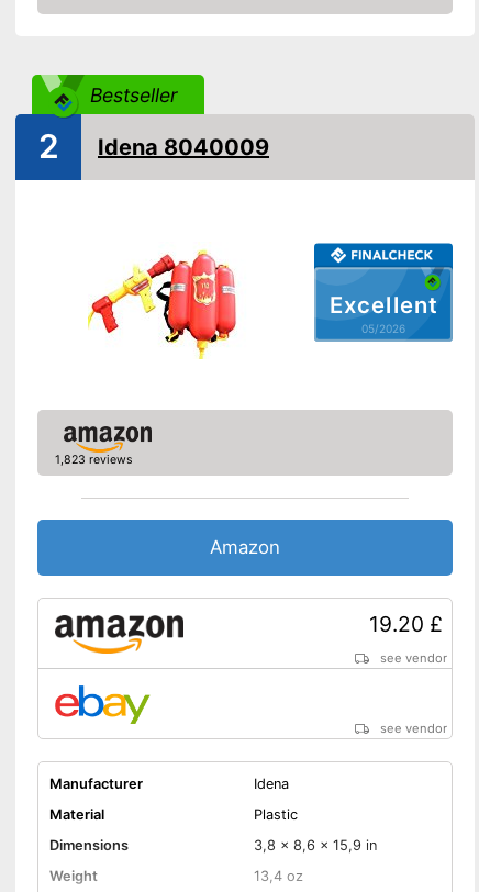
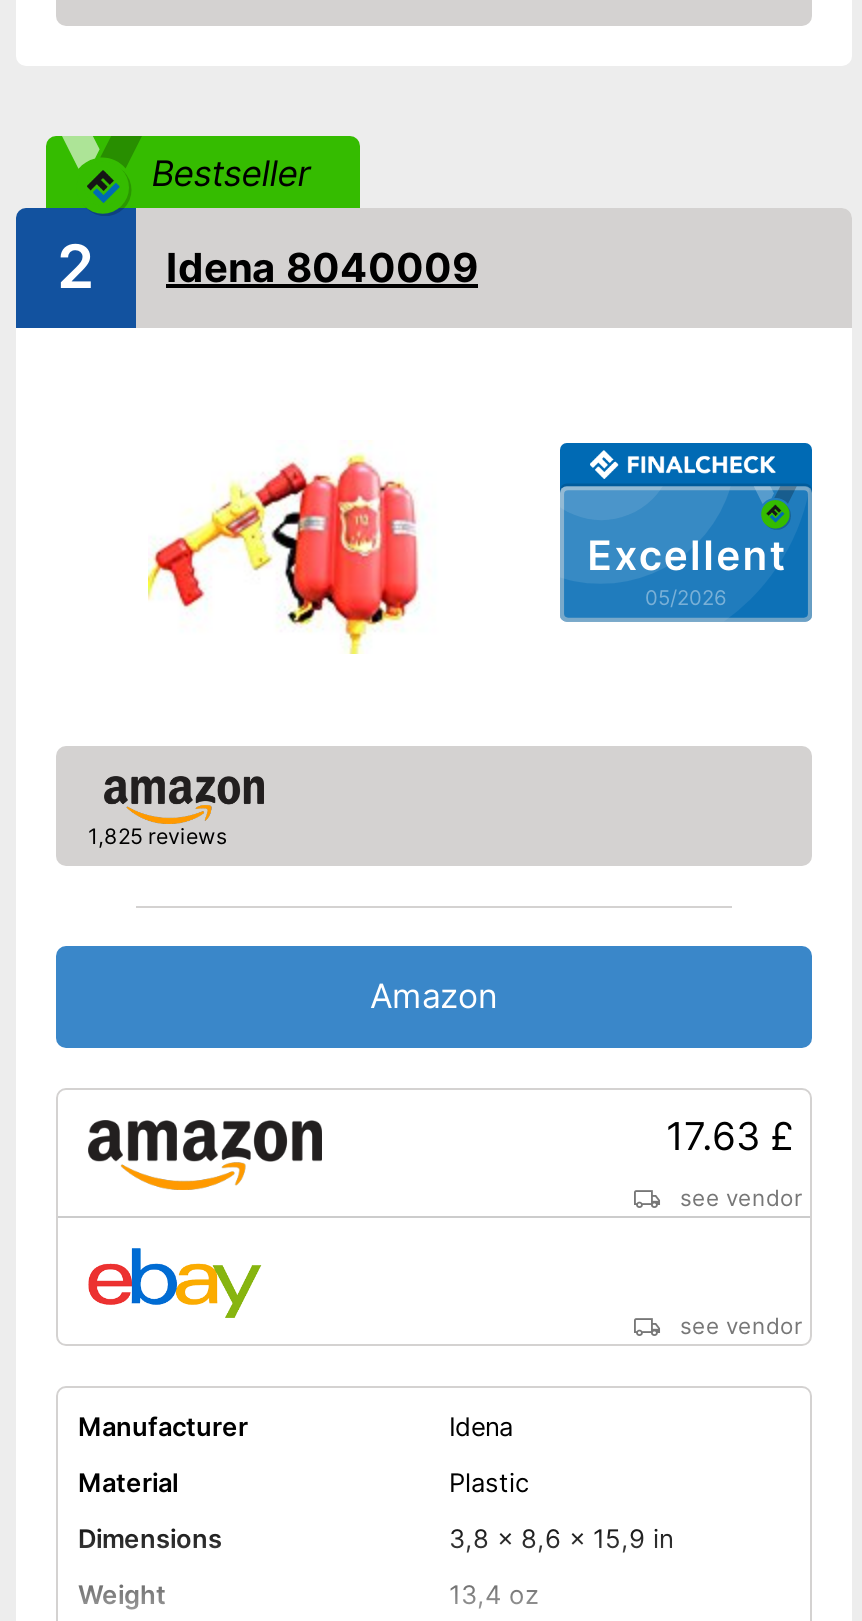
[55,453,133,467] 1,823 reviews -> [88,824,228,850] 1,825 reviews
[369,610,443,637] 19.20 £ -> [666,1111,794,1159] 17.63 £

